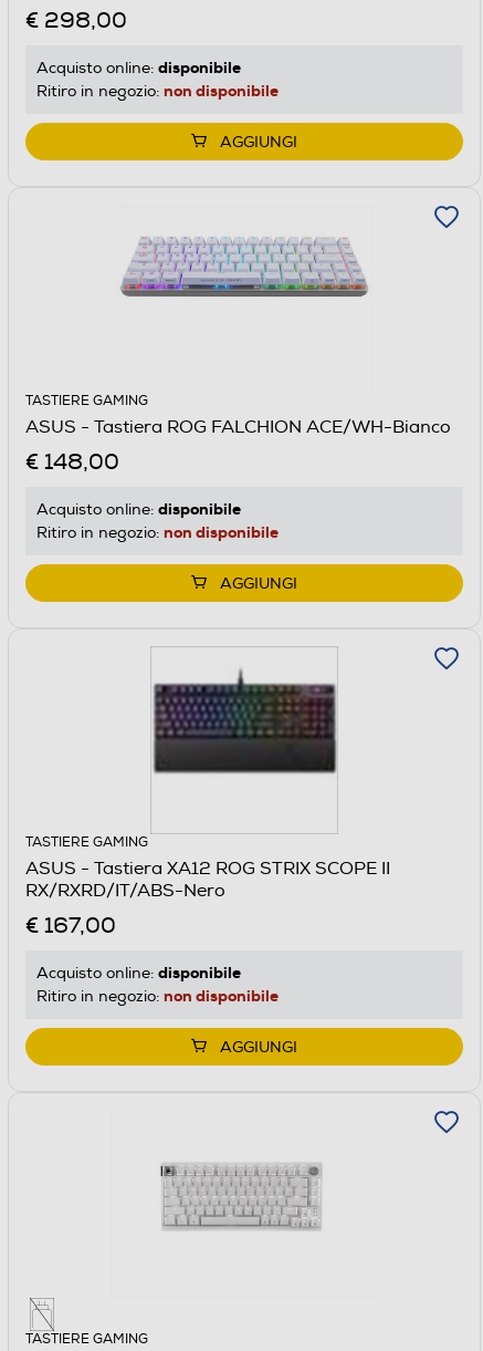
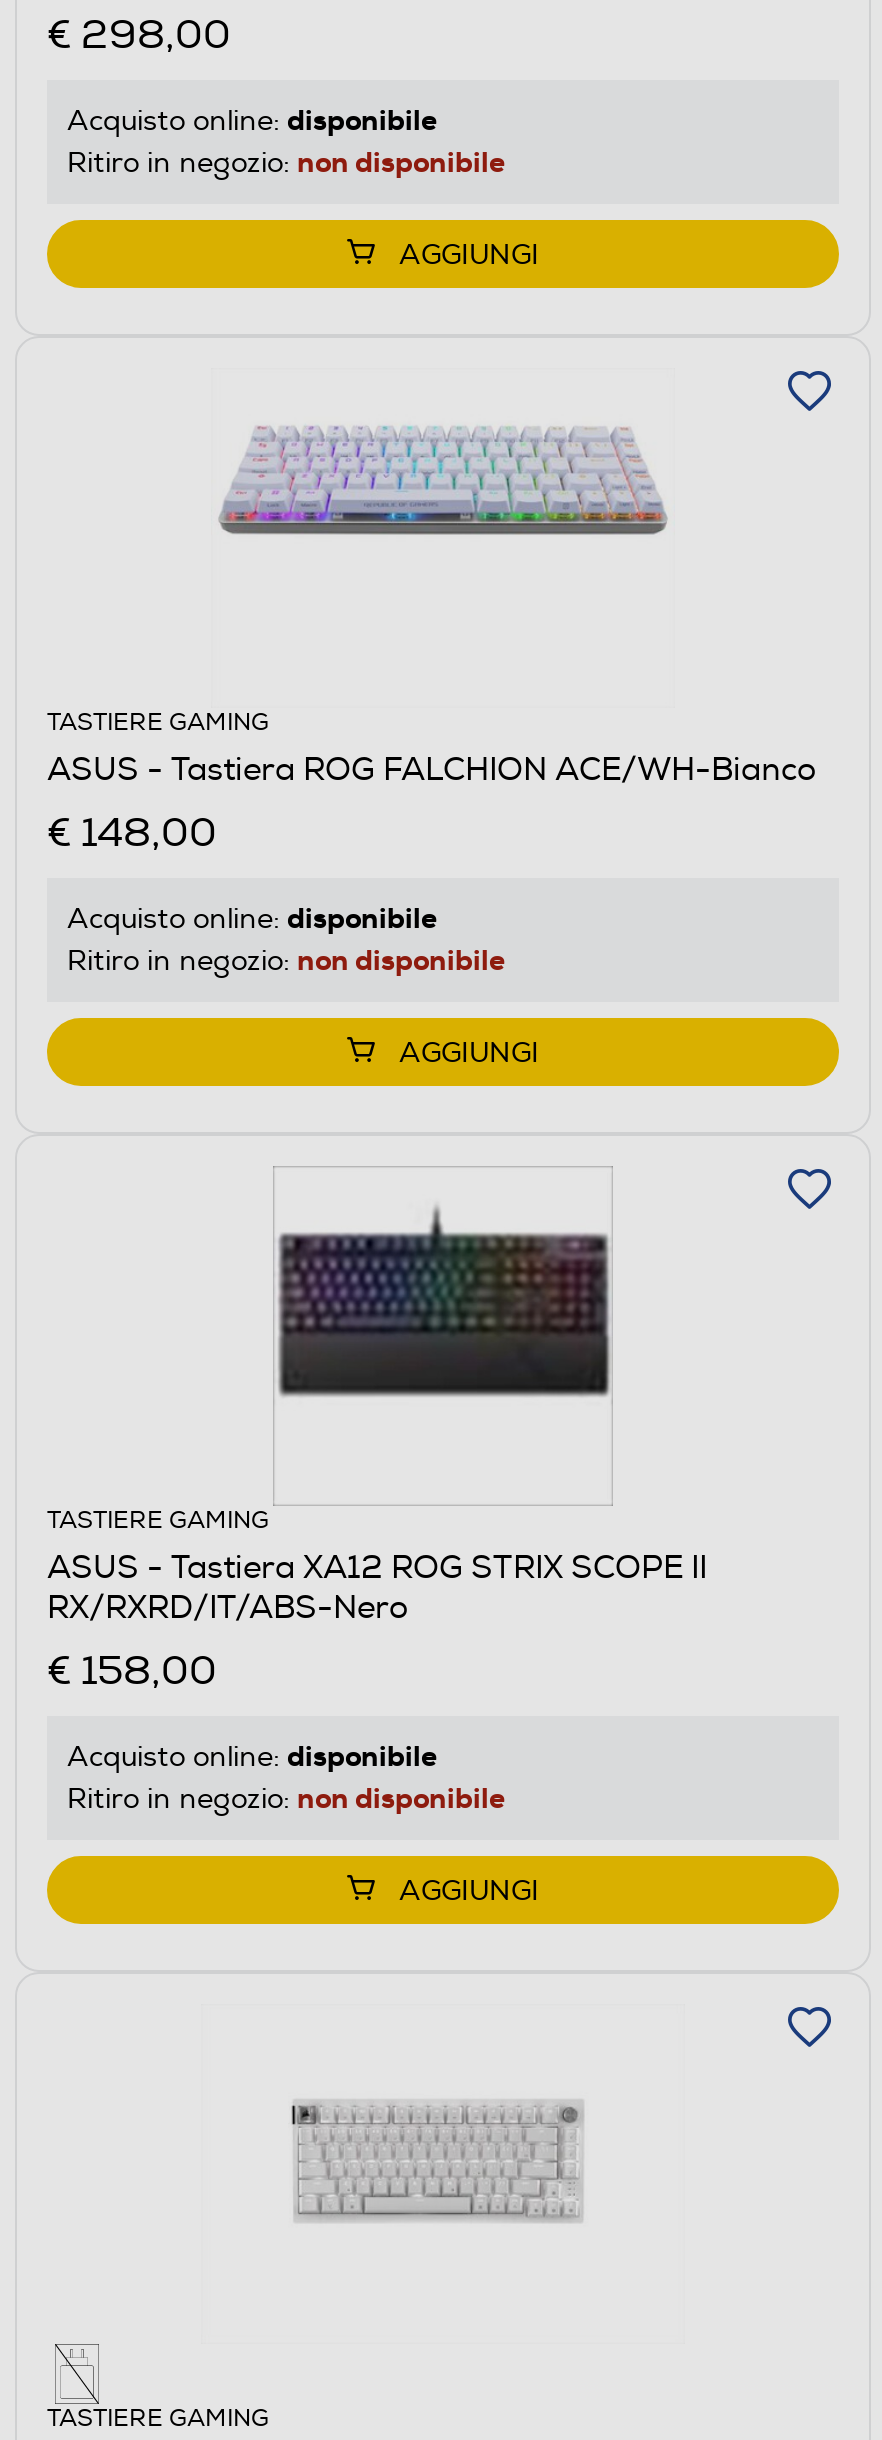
[25,911,116,939] € 167,00 -> [47,1645,217,1695] € 158,00

